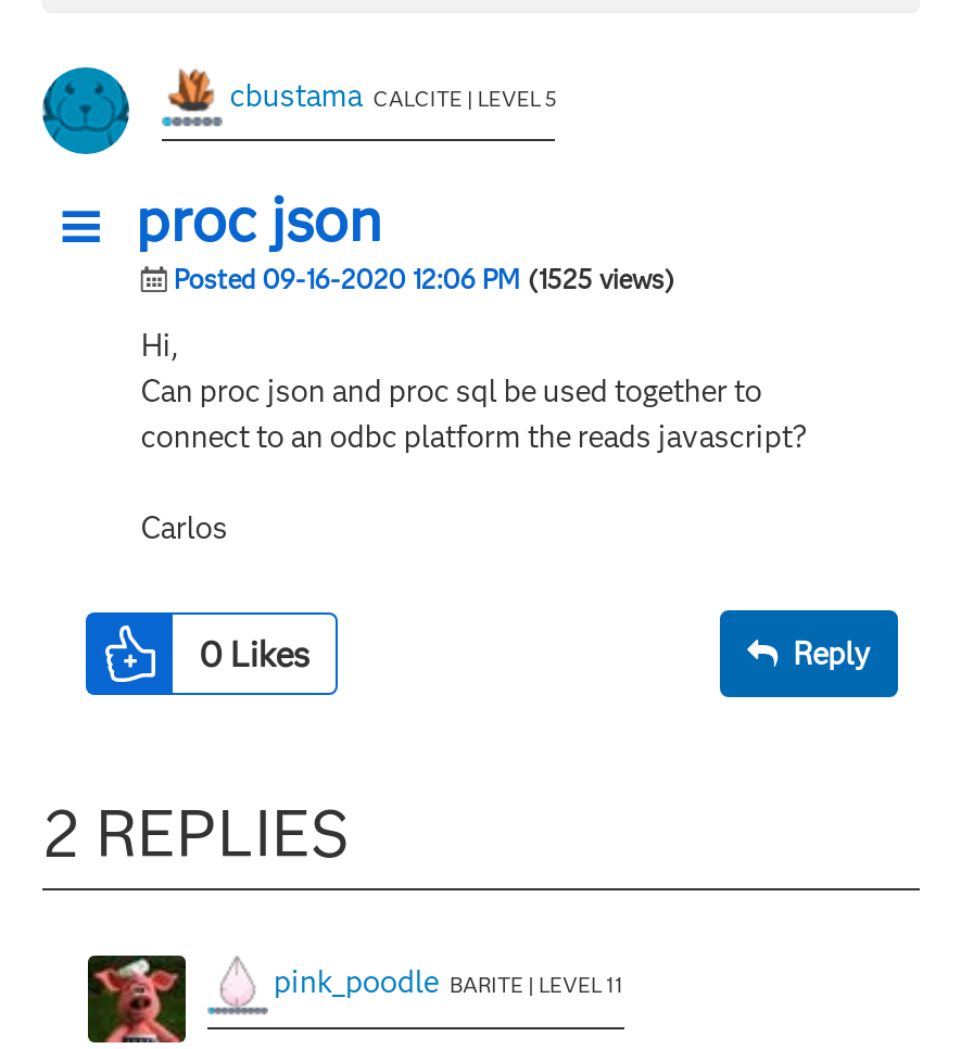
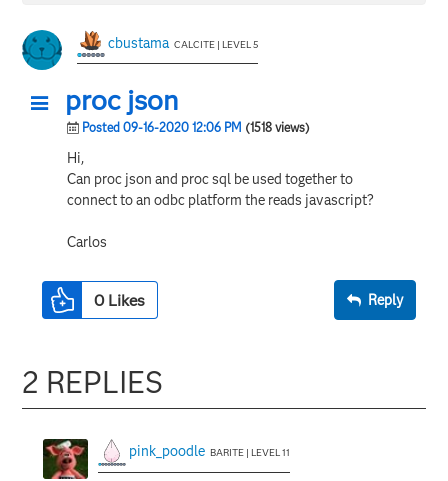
[174,262,675,294] Posted 09-16-2020 12:06 PM (1525 views) -> [82,119,310,134] Posted 09-16-2020 12:06 PM (1518 views)

